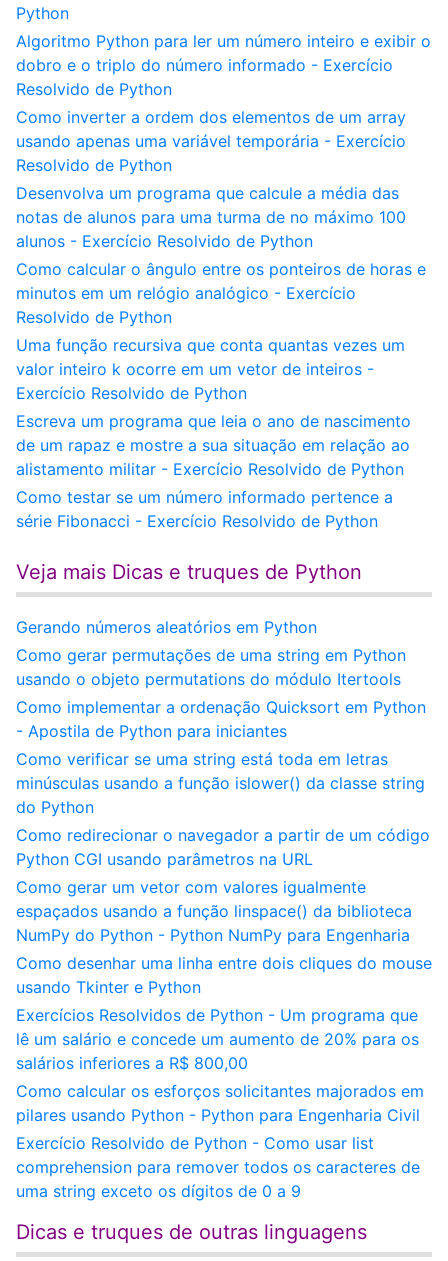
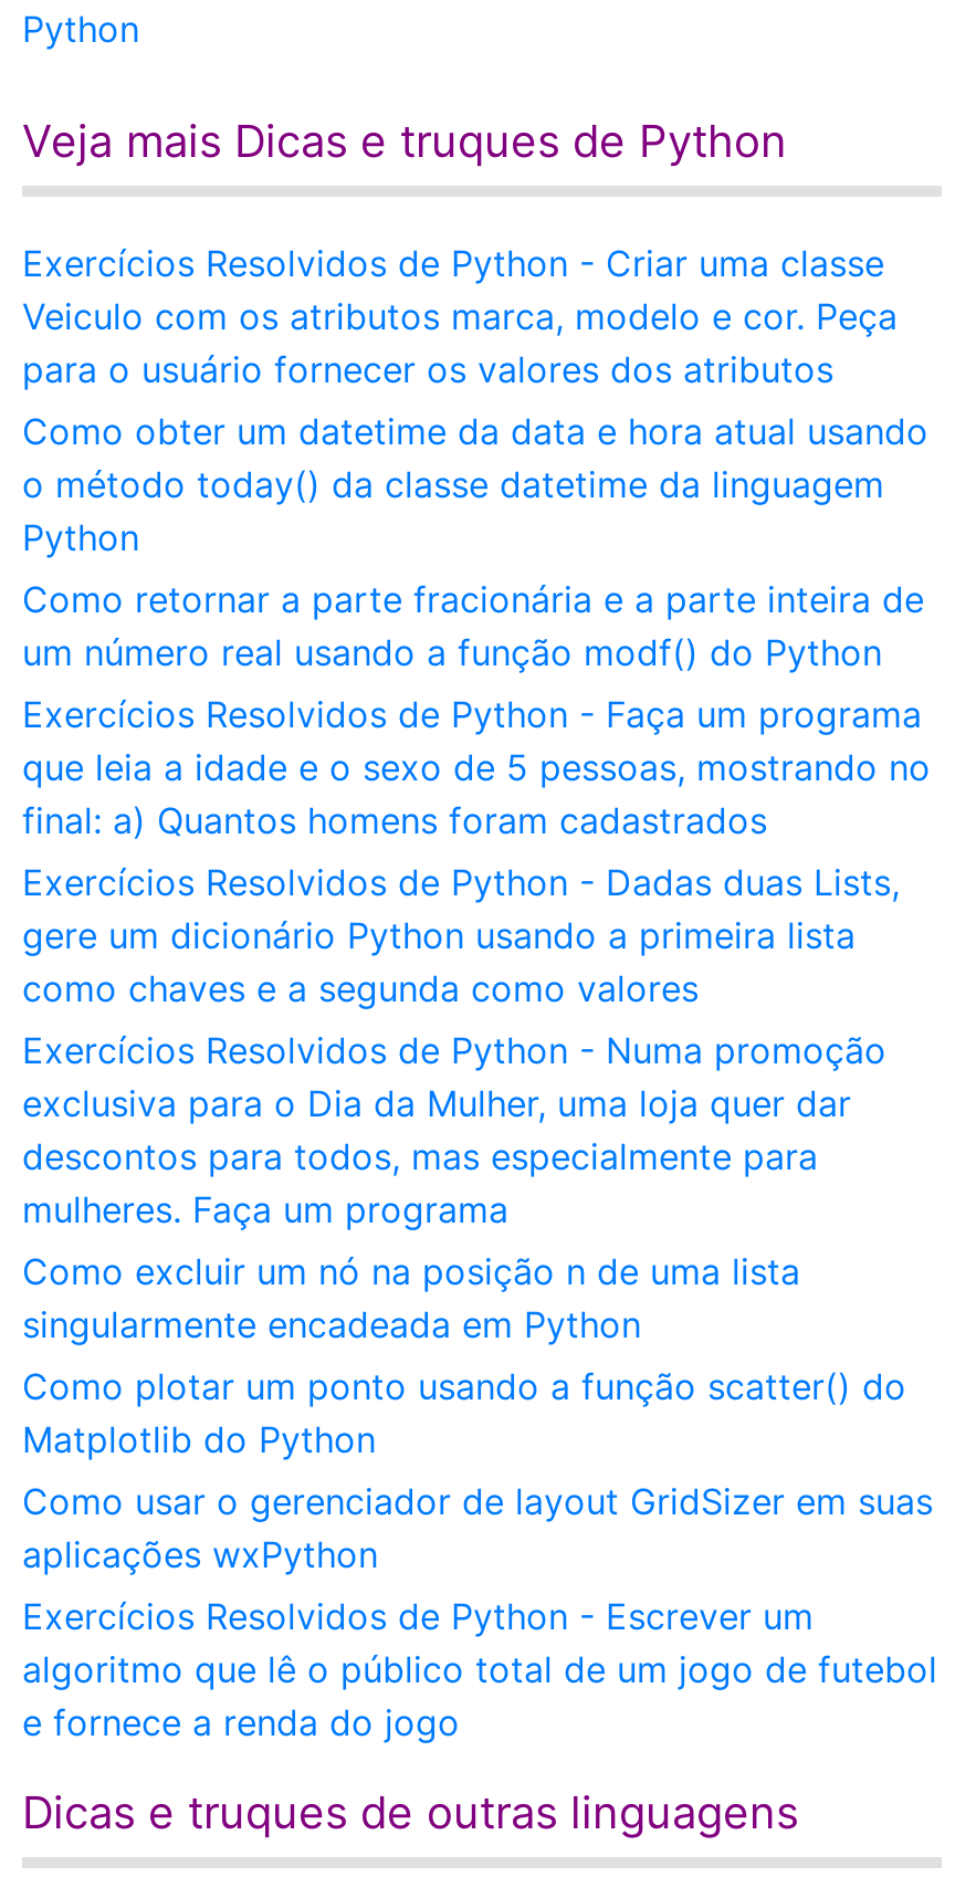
[16,31,431,531] Algoritmo Python para ler um número inteiro e exibir o | dobro e o triplo do número informado - Exercício | Resolvido de Python | Como inverter a ordem dos elementos de um array | usando apenas uma variável temporária - Exercício | Resolvido de Python | Desenvolva um programa que calcule a média das | notas de alunos para uma turma de no máximo 100 | alunos - Exercício Resolvido de Python | Como calcular o ângulo entre os ponteiros de horas e | minutos em um relógio analógico - Exercício | Resolvido de Python | Uma função recursiva que conta quantas vezes um | valor inteiro k ocorre em um vetor de inteiros - | Exercício Resolvido de Python | Escreva um programa que leia o ano de nascimento | de um rapaz e mostre a sua situação em relação ao | alistamento militar - Exercício Resolvido de Python | Como testar se um número informado pertence a | série Fibonacci - Exercício Resolvido de Python -> none
moved [16,560,362,584] -> [22,115,787,168]: Veja mais Dicas e truques de Python
[16,617,432,1201] Gerando números aleatórios em Python | Como gerar permutações de uma string em Python | usando o objeto permutations do módulo Itertools | Como implementar a ordenação Quicksort em Python | - Apostila de Python para iniciantes | Como verificar se uma string está toda em letras | minúsculas usando a função islower() da classe string | do Python | Como redirecionar o navegador a partir de um código | Python CGI usando parâmetros na URL | Como gerar um vetor com valores igualmente | espaçados usando a função linspace() da biblioteca | NumPy do Python - Python NumPy para Engenharia | Como desenhar uma linha entre dois cliques do mouse | usando Tkinter e Python | Exercícios Resolvidos de Python - Um programa que | lê um salário e concede um aumento de 20% para os | salários inferiores a R$ 800,00 | Como calcular os esforços solicitantes majorados em | pilares usando Python - Python para Engenharia Civil | Exercício Resolvido de Python - Como usar list | comprehension para remover todos os caracteres de | uma string exceto os dígitos de 0 a 9 -> [22,241,937,1744] Exercícios Resolvidos de Python - Criar uma classe | Veiculo com os atributos marca, modelo e cor. Peça | para o usuário fornecer os valores dos atributos | Como obter um datetime da data e hora atual usando | o método today() da classe datetime da linguagem | Python | Como retornar a parte fracionária e a parte inteira de | um número real usando a função modf() do Python | Exercícios Resolvidos de Python - Faça um programa | que leia a idade e o sexo de 5 pessoas, mostrando no | final: a) Quantos homens foram cadastrados | Exercícios Resolvidos de Python - Dadas duas Lists, | gere um dicionário Python usando a primeira lista | como chaves e a segunda como valores | Exercícios Resolvidos de Python - Numa promoção | exclusiva para o Dia da Mulher, uma loja quer dar | descontos para todos, mas especialmente para | mulheres. Faça um programa | Como excluir um nó na posição n de uma lista | singularmente encadeada em Python | Como plotar um ponto usando a função scatter() do | Matplotlib do Python | Como usar o gerenciador de layout GridSizer em suas | aplicações wxPython | Exercícios Resolvidos de Python - Escrever um | algoritmo que lê o público total de um jogo de futebol | e fornece a renda do jogo

